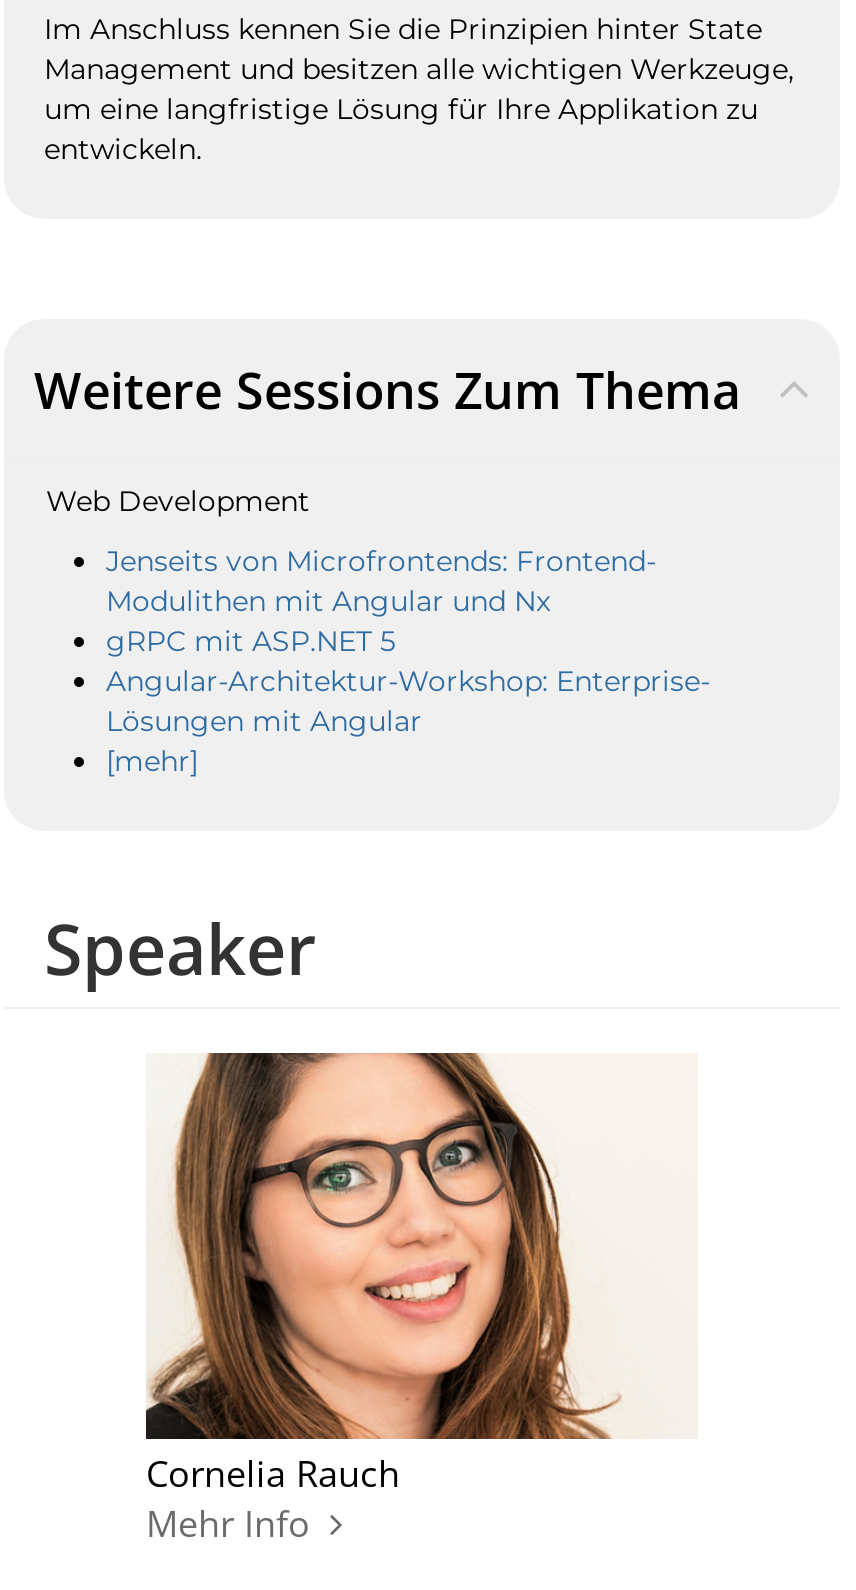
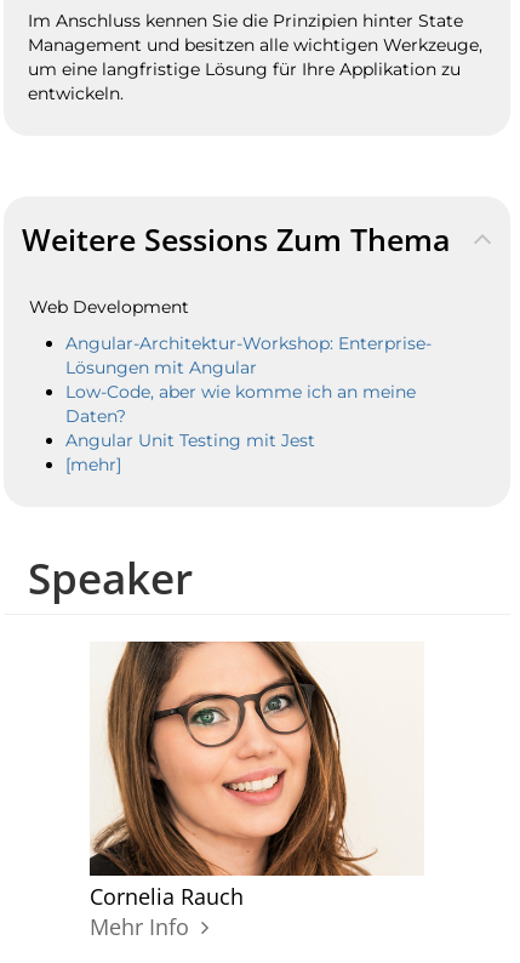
[106,543,656,659] Jenseits von Microfrontends: Frontend- | Modulithen mit Angular und Nx | gRPC mit ASP.NET 5 -> none
moved [106,663,710,739] -> [65,332,432,378]: Angular-Architektur-Workshop: Enterprise- | Lösungen mit Angular
none -> [65,381,416,451] Low-Code, aber wie komme ich an meine | Daten? | Angular Unit Testing mit Jest

